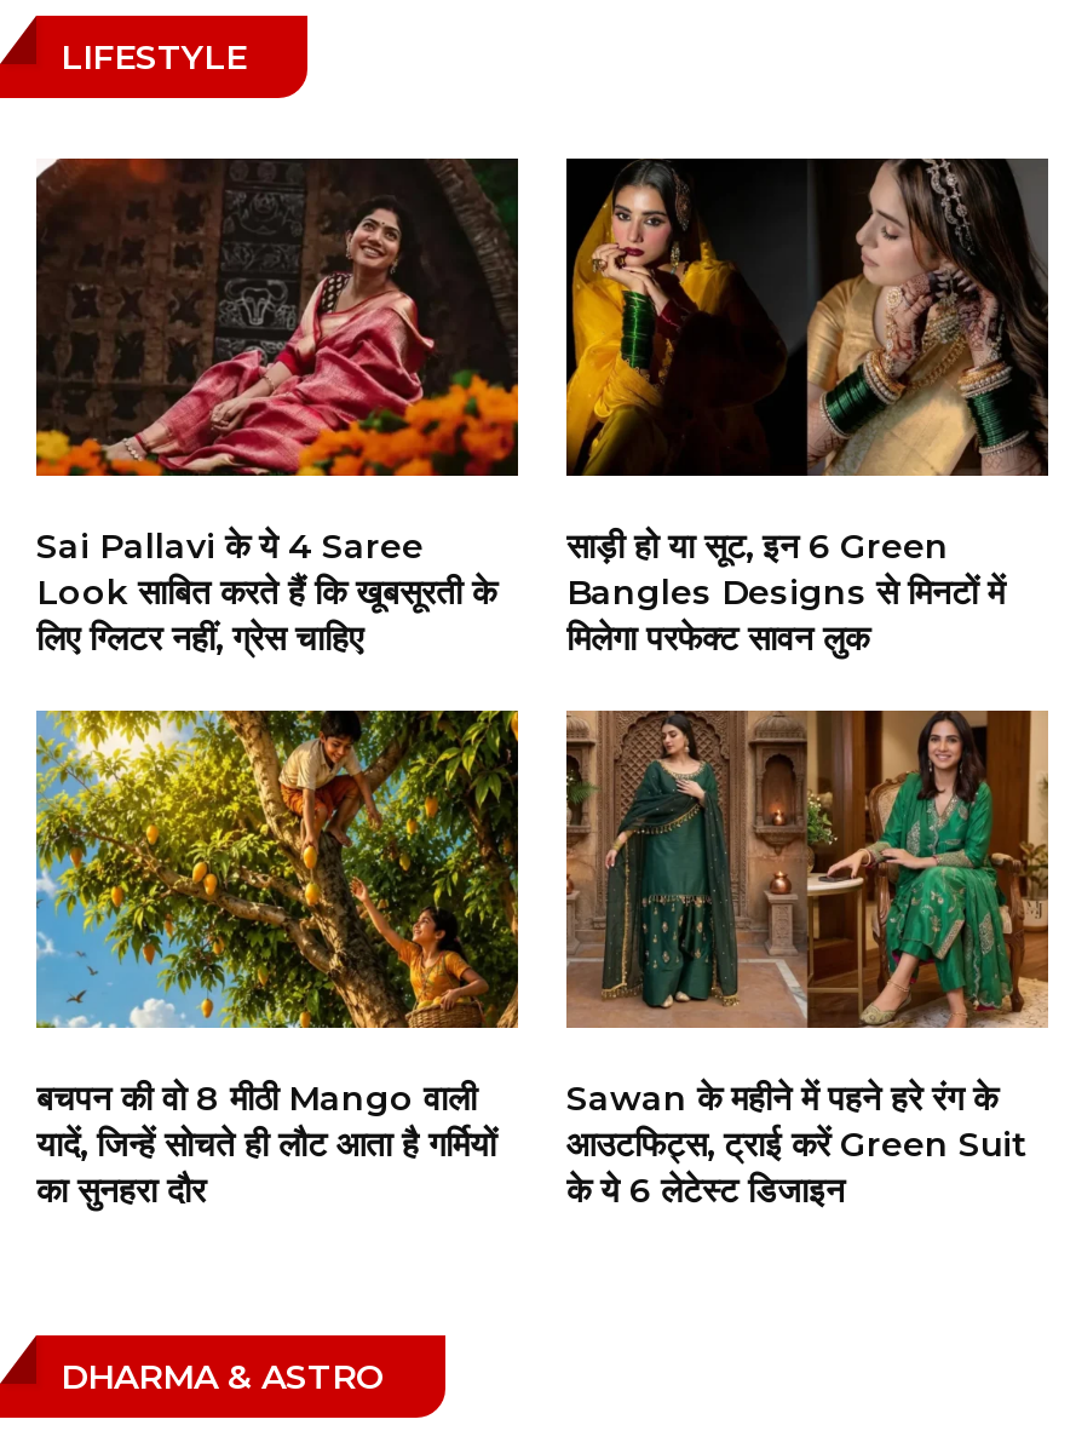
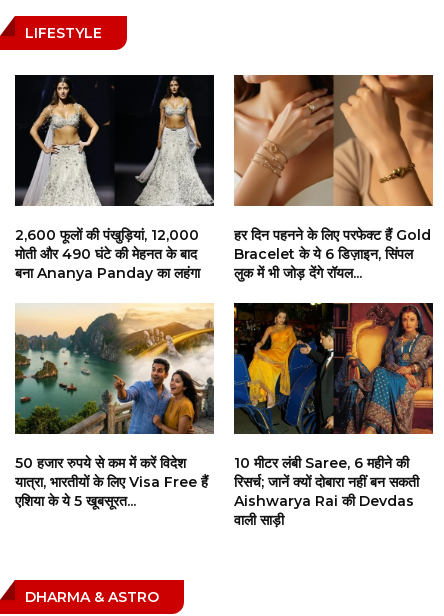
[34,156,520,660] [image] | Sai Pallavi के ये 4 Saree | Look साबित करते हैं कि खूबसूरती के | लिए ग्लिटर नहीं, ग्रेस चाहिए -> [14,74,214,282] [image] | 2,600 फूलों की पंखुड़ियां, 12,000 | मोती और 490 घंटे की मेहनत के बाद | बना Ananya Panday का लहंगा
[564,156,1051,660] [image] | साड़ी हो या सूट, इन 6 Green | Bangles Designs से मिनटों में | मिलेगा परफेक्ट सावन लुक -> [233,74,434,282] [image] | हर दिन पहनने के लिए परफेक्ट हैं Gold | Bracelet के ये 6 डिज़ाइन, सिंपल | लुक में भी जोड़ देंगे रॉयल...
[34,708,520,1211] [image] | बचपन की वो 8 मीठी Mango वाली | यादें, जिन्हें सोचते ही लौट आता है गर्मियों | का सुनहरा दौर -> [14,303,214,510] [image] | 50 हजार रुपये से कम में करें विदेश | यात्रा, भारतीयों के लिए Visa Free हैं | एशिया के ये 5 खूबसूरत...
[564,708,1051,1211] [image] | Sawan के महीने में पहने हरे रंग के | आउटफिट्स, ट्राई करें Green Suit | के ये 6 लेटेस्ट डिजाइन -> [233,302,434,529] [image] | 10 मीटर लंबी Saree, 6 महीने की | रिसर्च; जानें क्यों दोबारा नहीं बन सकती | Aishwarya Rai की Devdas | वाली साड़ी

